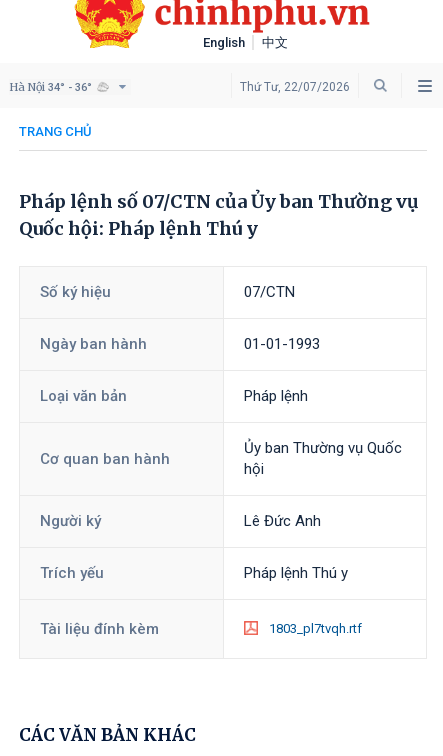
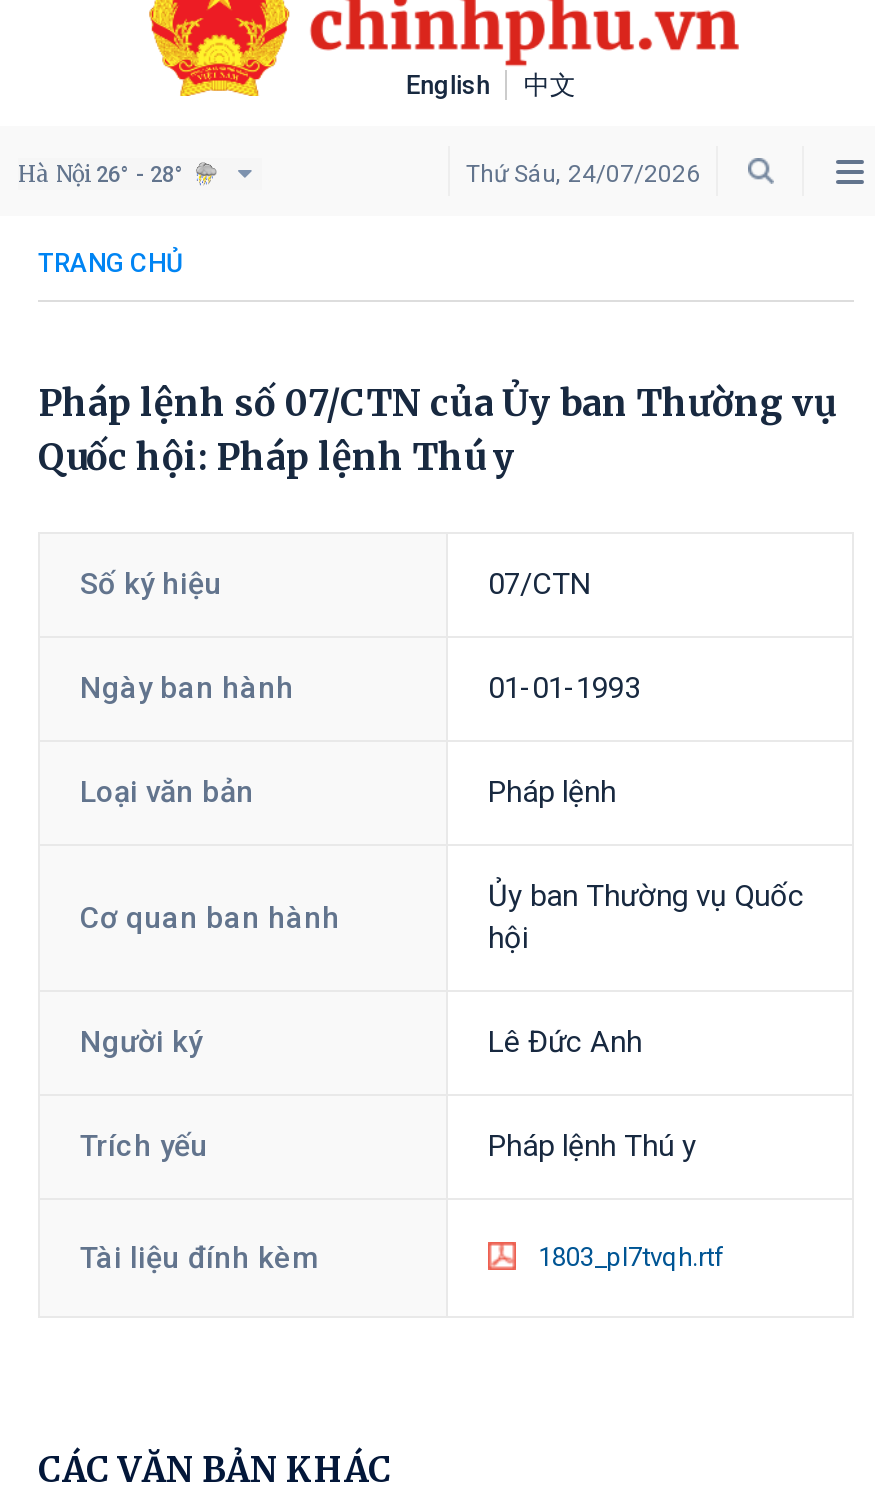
[9,80,92,94] Hà Nội 34° - 36° -> [18,160,184,188] Hà Nội 26° - 28°
[240,80,350,94] Thứ Tư, 22/07/2026 -> [466,160,700,188] Thứ Sáu, 24/07/2026

